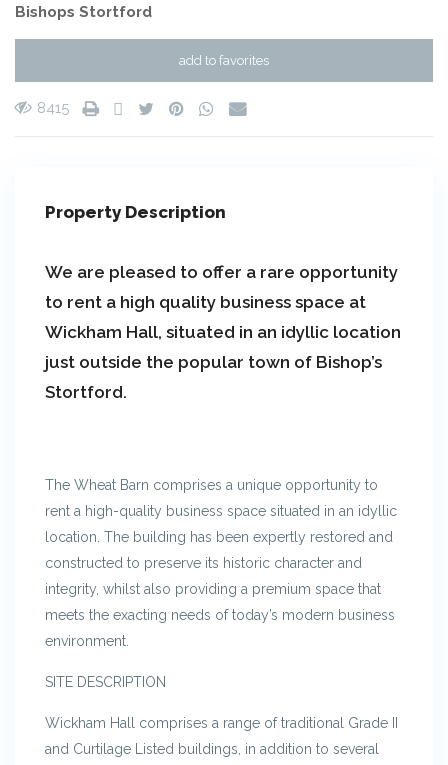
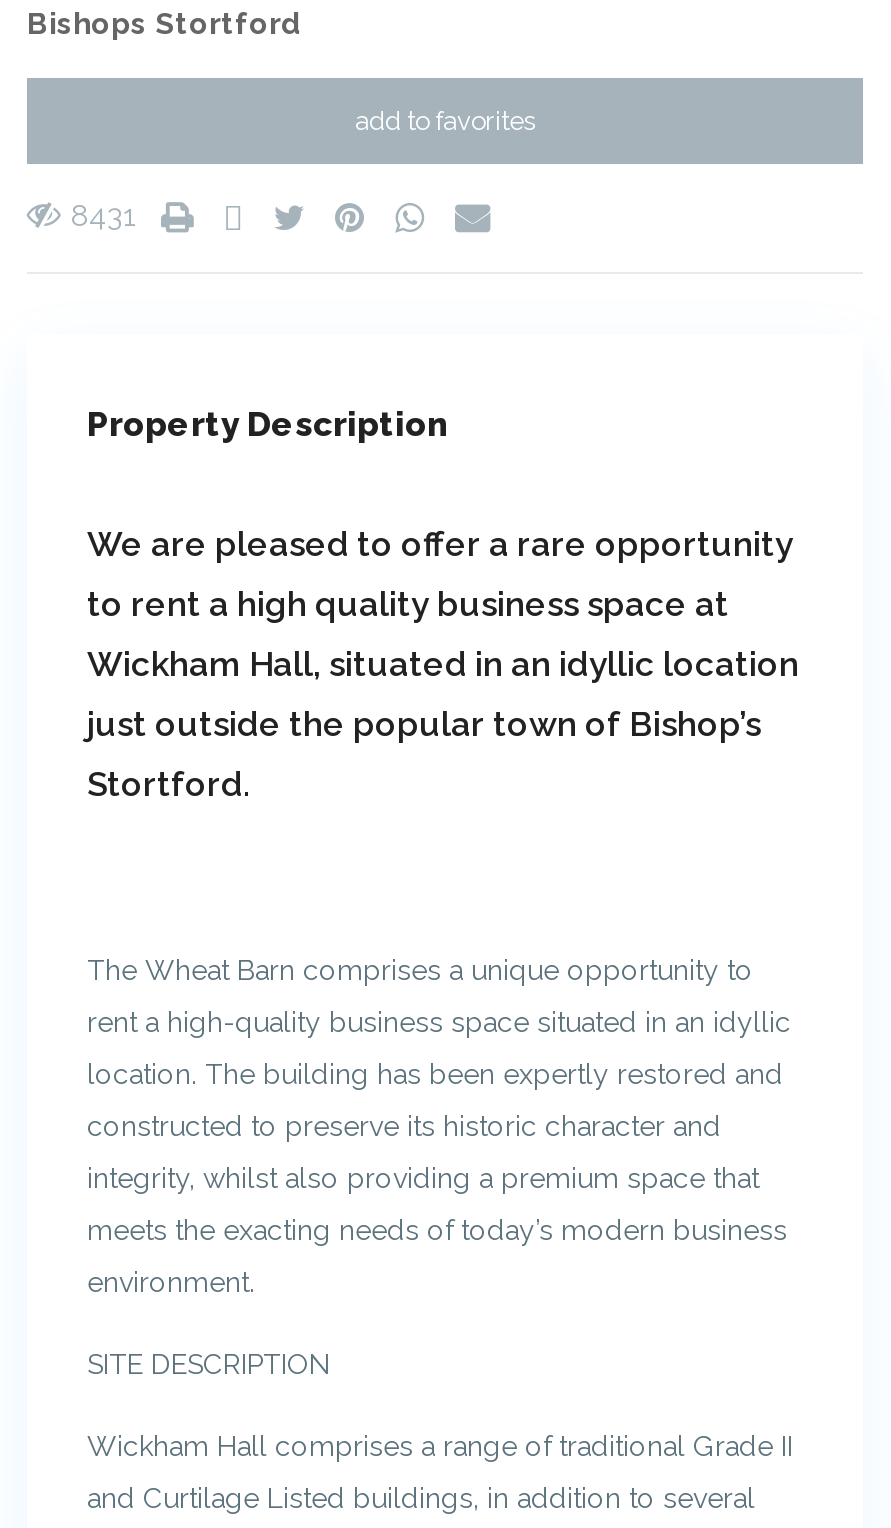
[37,99,69,117] 8415 -> [71,198,135,234] 8431

